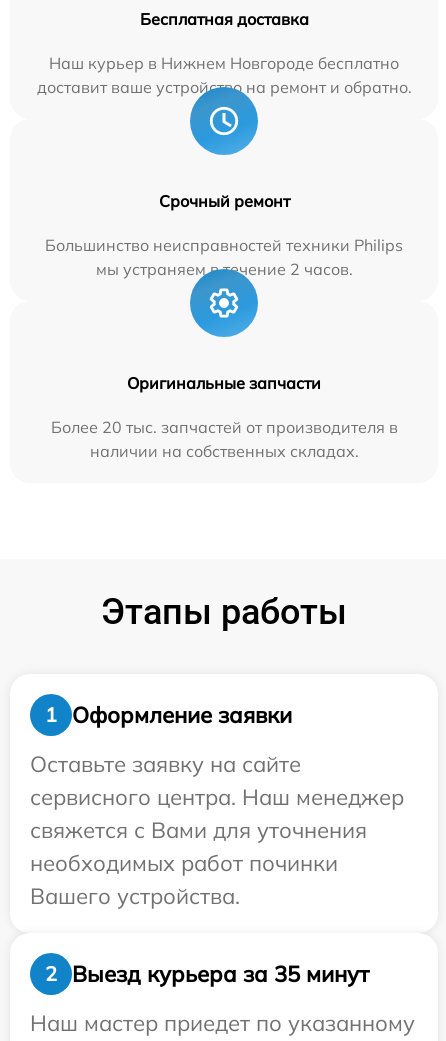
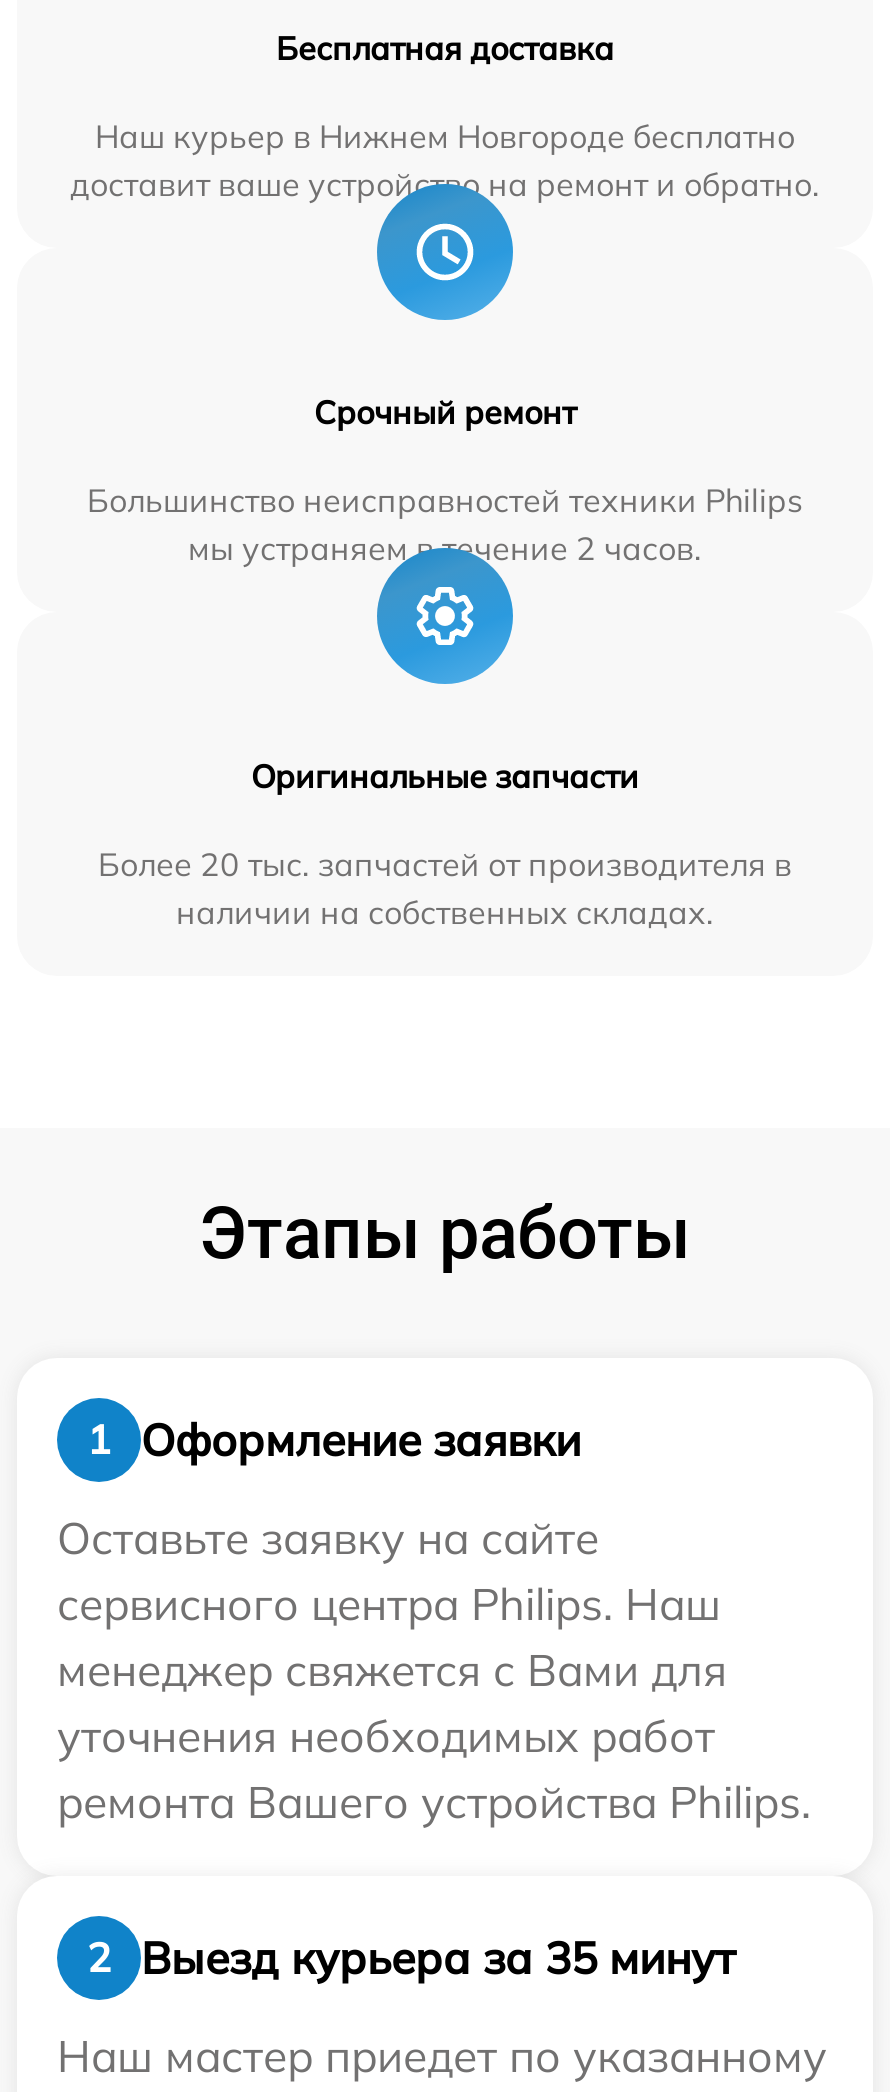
[30,783,404,910] сервисного центра. Наш менеджер | свяжется с Вами для уточнения | необходимых работ починки | Вашего устройства. -> [57,1576,811,1830] сервисного центра Philips. Наш | менеджер свяжется с Вами для | уточнения необходимых работ | ремонта Вашего устройства Philips.

